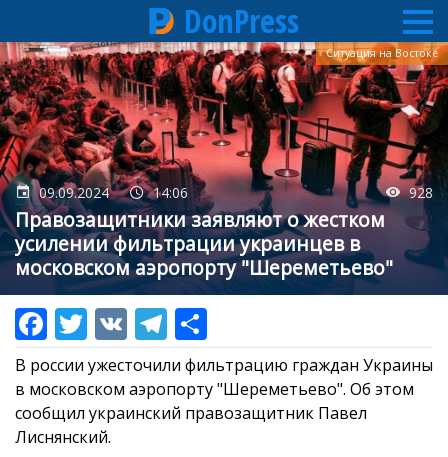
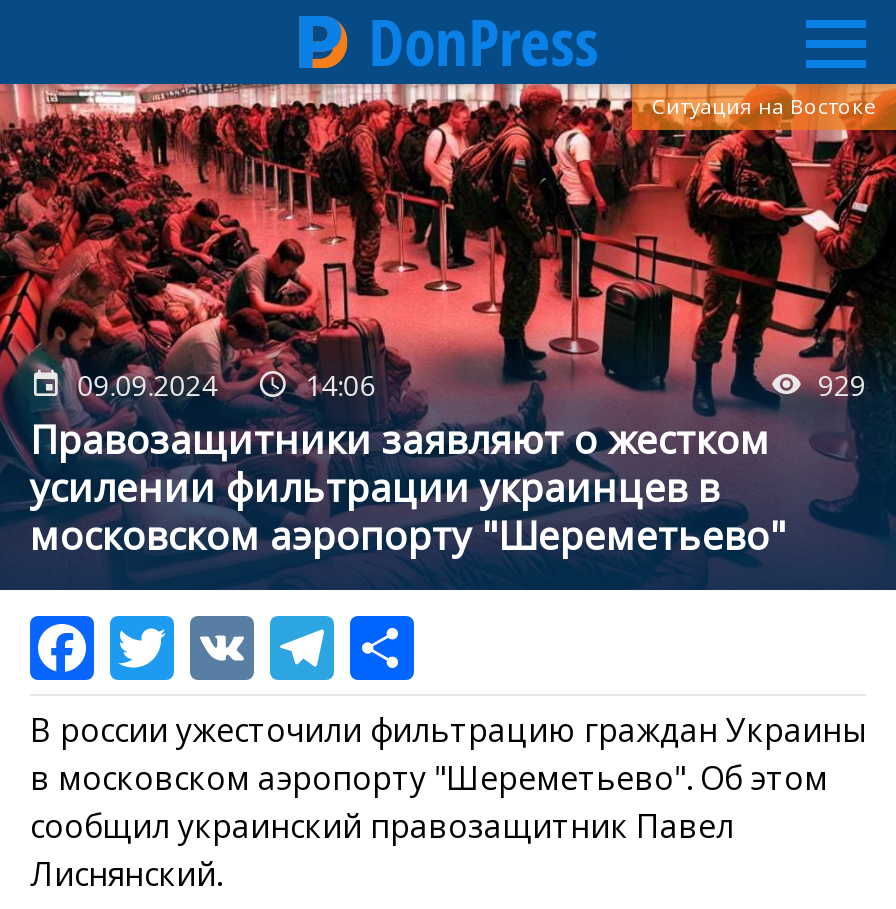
[409,183,433,202] 928 -> [818,366,866,404] 929

